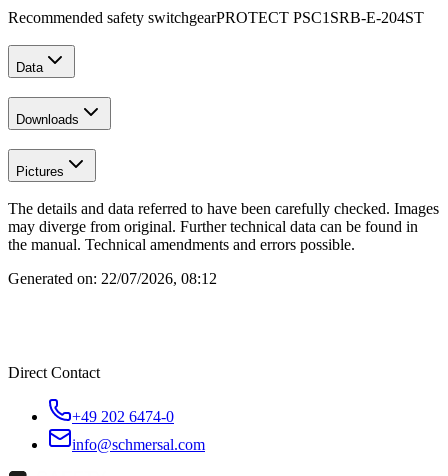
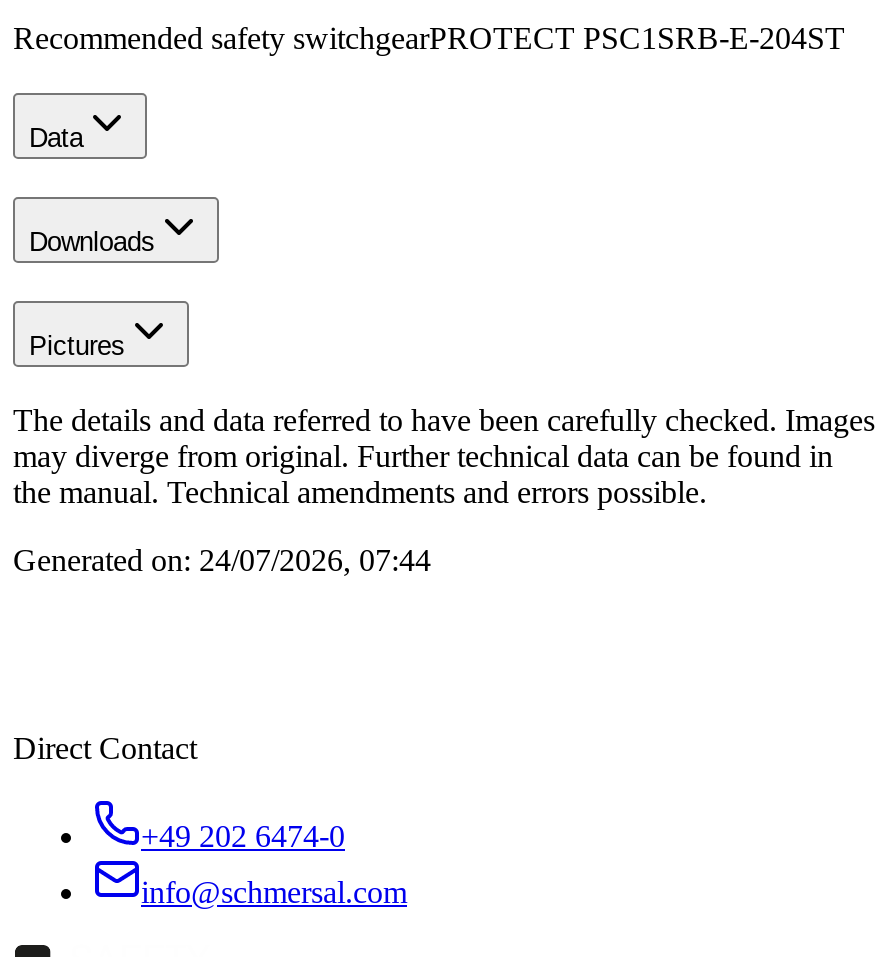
[8,270,217,287] Generated on: 22/07/2026, 08:12 -> [13,544,431,578] Generated on: 24/07/2026, 07:44

